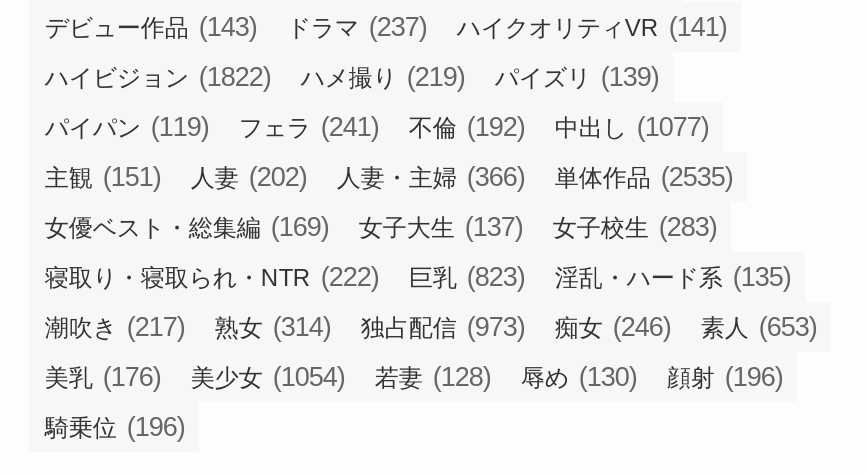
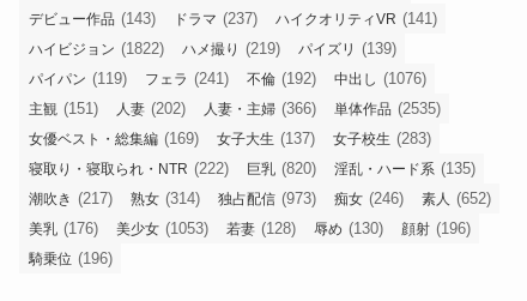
[45,112,709,142] パイパン(119) フェラ(241) 不倫(192) 中出し(1077) -> [29,70,426,88] パイパン(119) フェラ(241) 不倫(192) 中出し(1076)
[45,262,791,292] 寝取り・寝取られ・NTR (222) 巨乳(823) 淫乱・ハード系(135) -> [29,160,475,178] 寝取り・寝取られ・NTR (222) 巨乳(820) 淫乱・ハード系(135)
[45,312,817,342] 潮吹き(217) 熟女(314) 独占配信(973) 痴女(246) 素人(653) -> [29,190,491,208] 潮吹き(217) 熟女(314) 独占配信(973) 痴女(246) 素人(652)
[45,362,783,392] 美乳(176) 美少女(1054) 若妻(128) 辱め(130) 顔射(196) -> [29,220,471,238] 美乳(176) 美少女(1053) 若妻(128) 辱め(130) 顔射(196)

